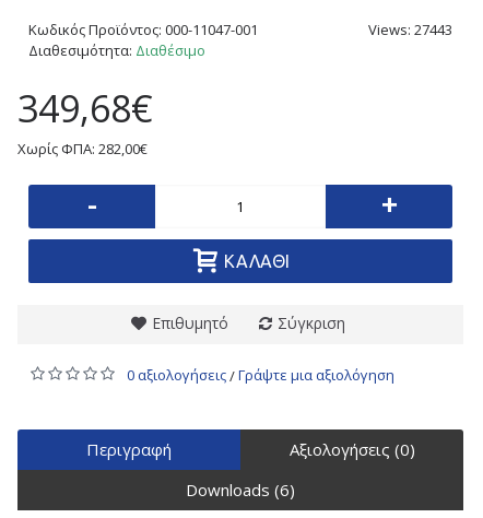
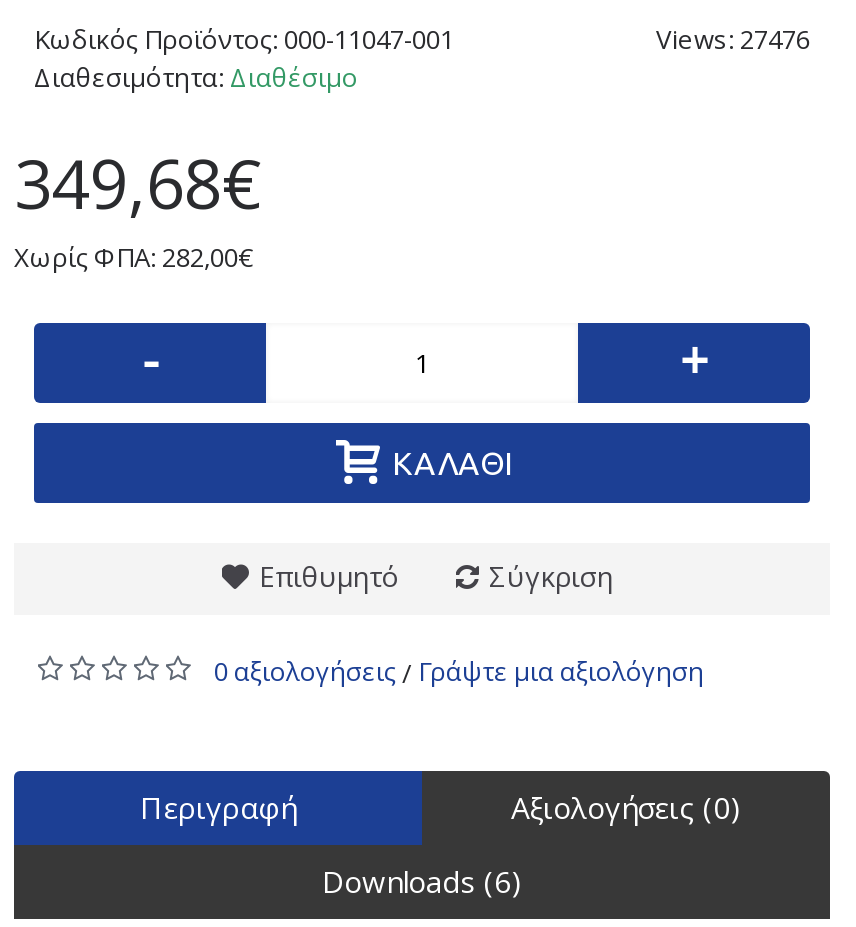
[368,19,452,39] Views: 27443 -> [656,20,810,56] Views: 27476

